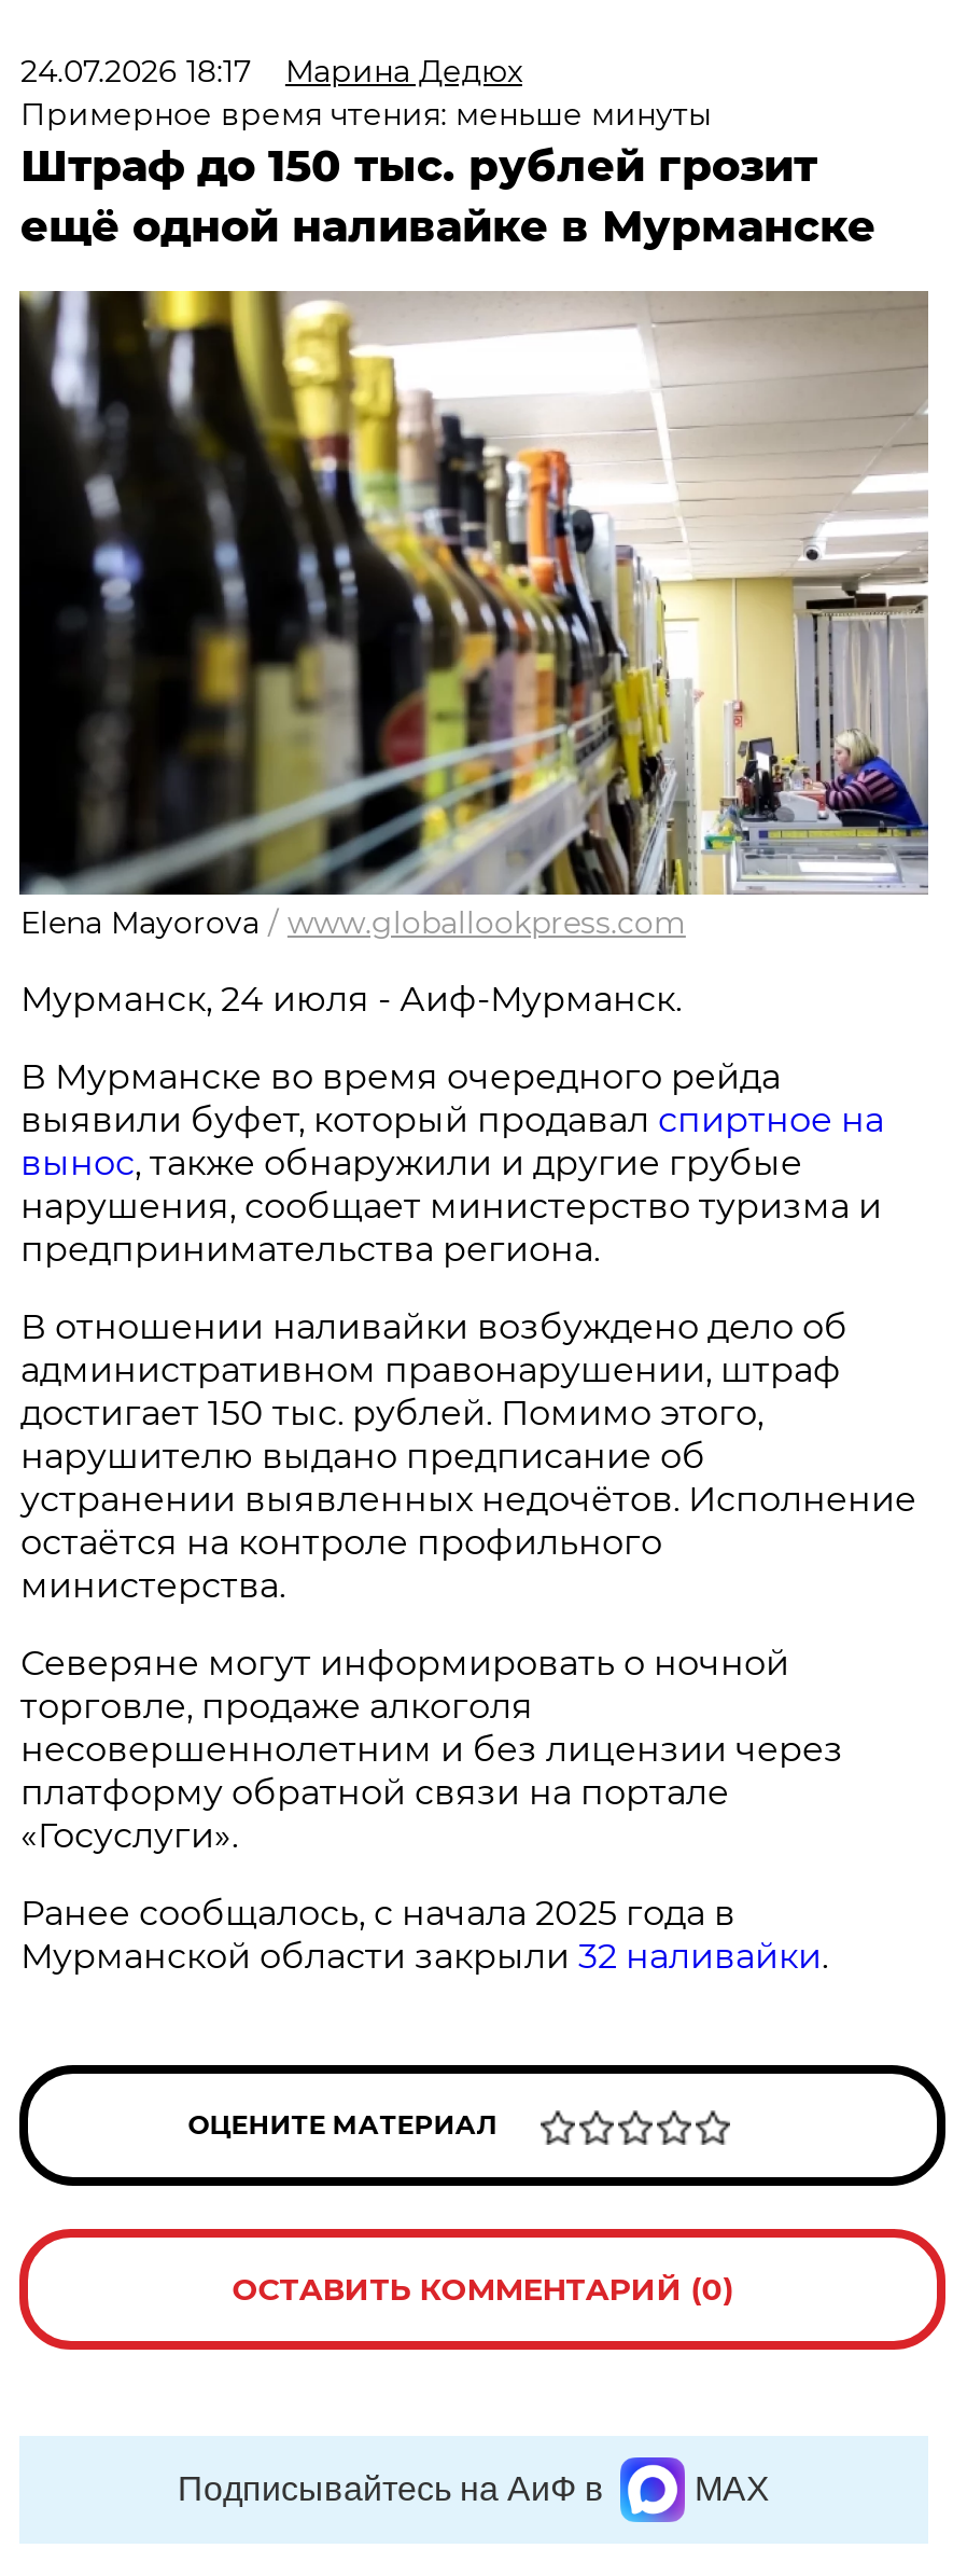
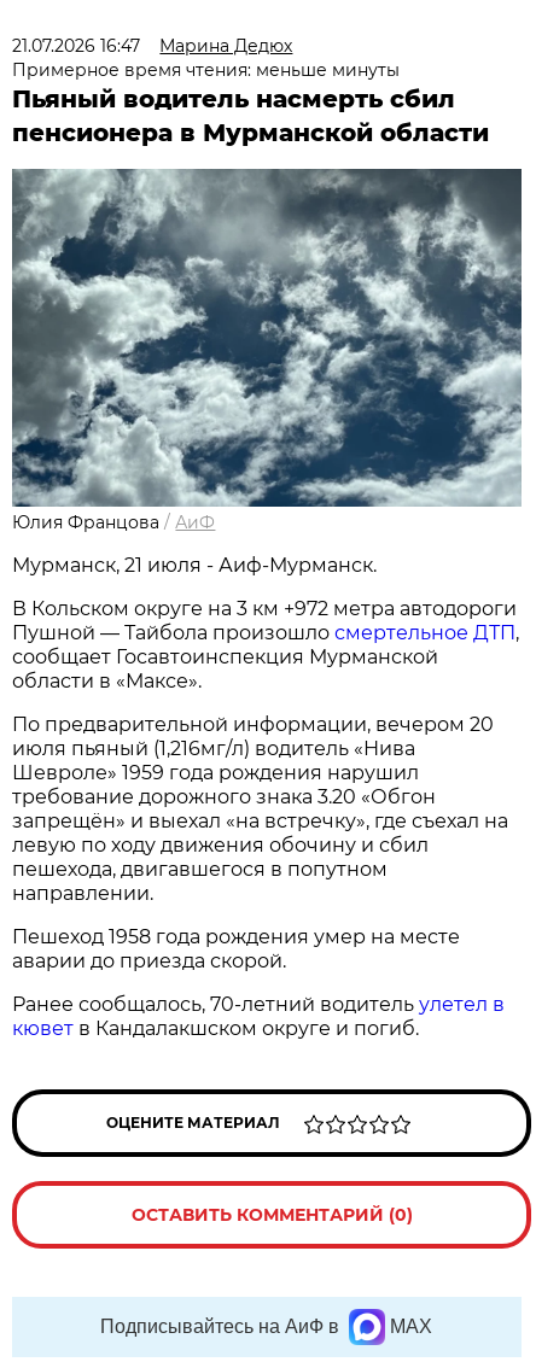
[20,52,522,91] 24.07.2026 18:17 Марина Дедюх -> [13,35,293,57] 21.07.2026 16:47 Марина Дедюх
[20,140,875,252] Штраф до 150 тыс. рублей грозит | ещё одной наливайке в Мурманске -> [13,84,489,147] Пьяный водитель насмерть сбил | пенсионера в Мурманской области
[17,291,928,942] [image] | Elena Mayorova / www.globallookpress.com -> [11,168,523,533] [image] | Юлия Францова / АиФ
[20,979,681,1020] Мурманск, 24 июля - Аиф-Мурманск. -> [13,554,377,577] Мурманск, 21 июля - Аиф-Мурманск.
[20,1056,884,1270] В Мурманске во время очередного рейда | выявили буфет, который продавал спиртное на | вынос, также обнаружили и другие грубые | нарушения, сообщает министерство туризма и | предпринимательства региона. -> [13,597,520,692] В Кольском округе на 3 км +972 метра автодороги | Пушной — Тайбола произошло смертельное ДТП, | сообщает Госавтоинспекция Мурманской | области в «Максе».
[20,1306,916,1606] В отношении наливайки возбуждено дело об | административном правонарушении, штраф | достигает 150 тыс. рублей. Помимо этого, | нарушителю выдано предписание об | устранении выявленных недочётов. Исполнение | остаётся на контроле профильного | министерства. -> [13,713,509,905] По предварительной информации, вечером 20 | июля пьяный (1,216мг/л) водитель «Нива | Шевроле» 1959 года рождения нарушил | требование дорожного знака 3.20 «Обгон | запрещён» и выехал «на встречку», где съехал на | левую по ходу движения обочину и сбил | пешехода, двигавшегося в попутном | направлении.
[20,1643,843,1856] Северяне могут информировать о ночной | торговле, продаже алкоголя | несовершеннолетним и без лицензии через | платформу обратной связи на портале | «Госуслуги». -> [13,925,460,972] Пешеход 1958 года рождения умер на месте | аварии до приезда скорой.
[20,1893,828,1977] Ранее сообщалось, с начала 2025 года в | Мурманской области закрыли 32 наливайки. -> [13,993,505,1040] Ранее сообщалось, 70-летний водитель улетел в | кювет в Кандалакшском округе и погиб.

